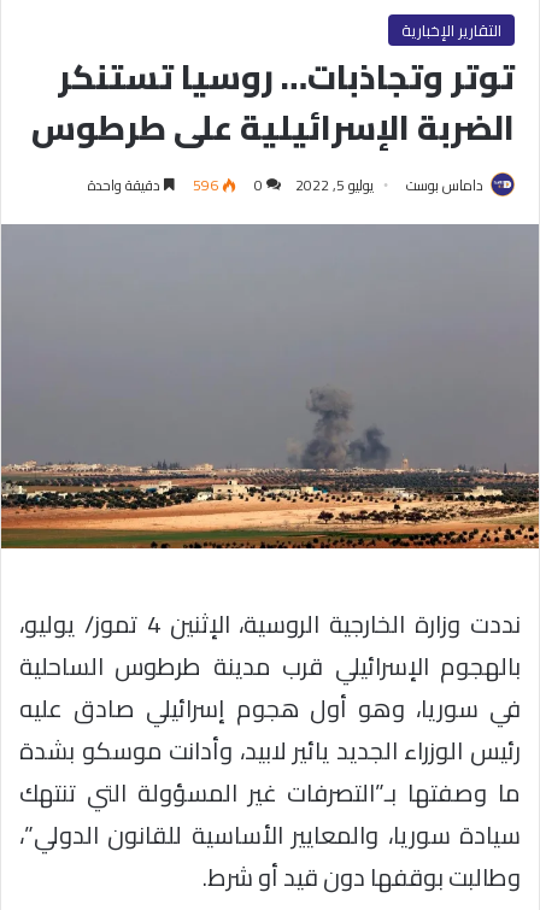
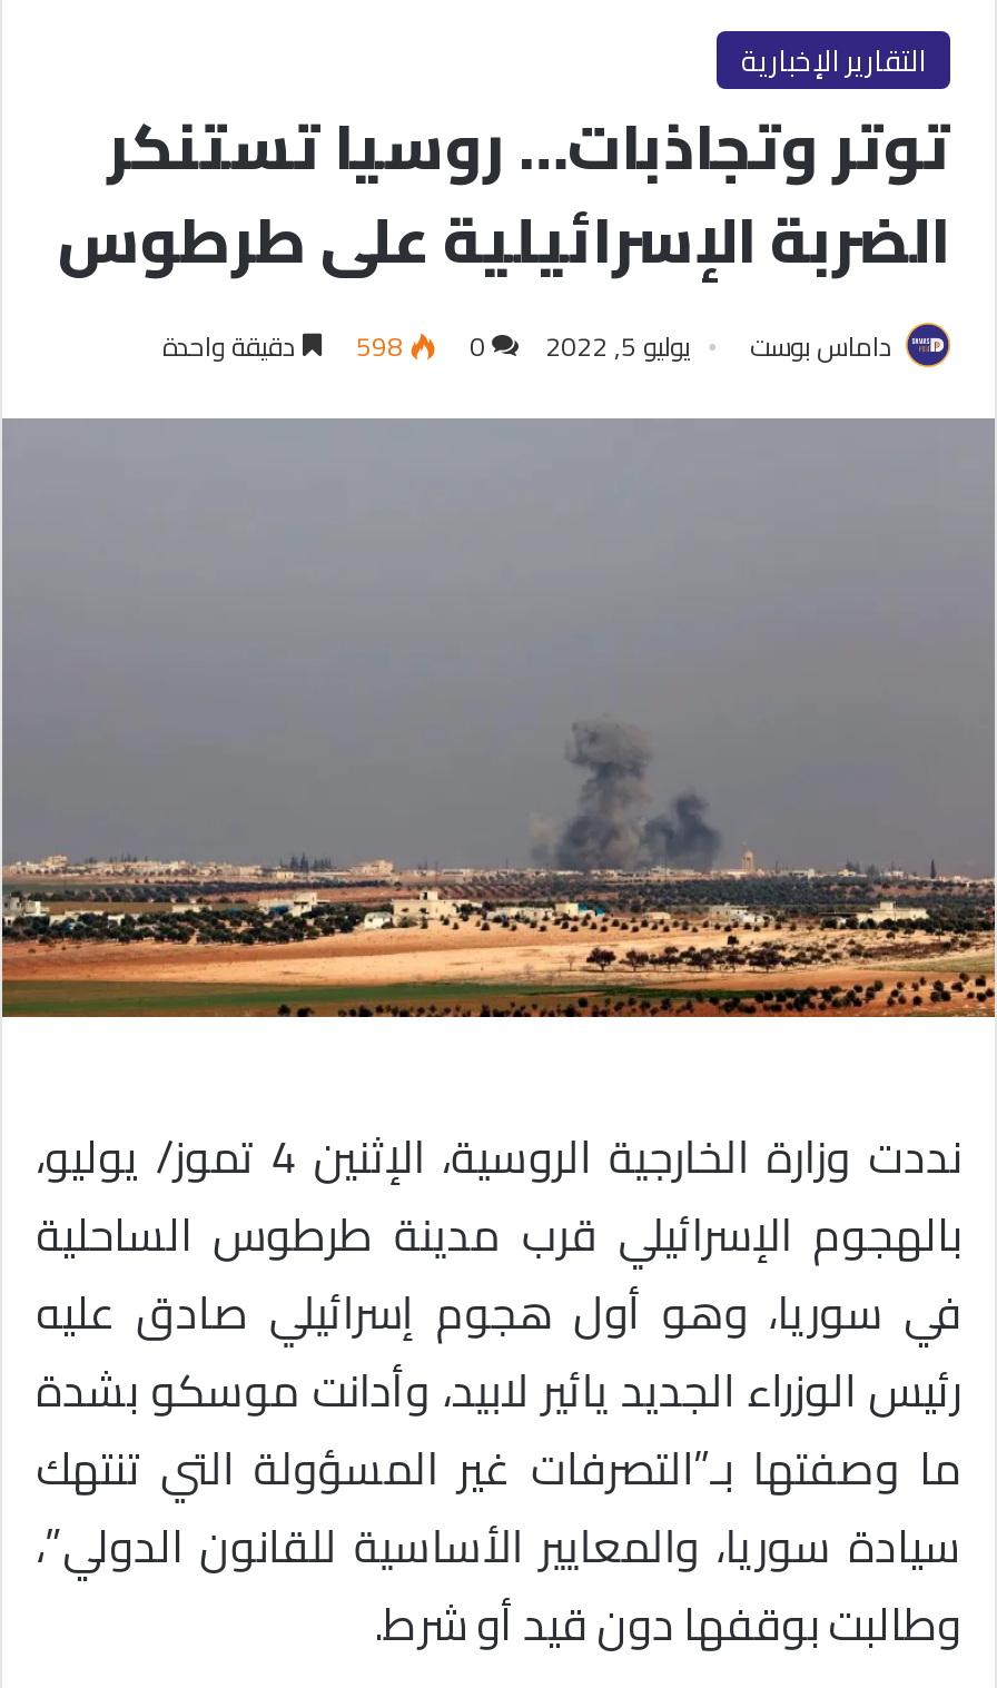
[88,171,263,199] 0 596 دقيقة واحدة -> [162,320,485,372] 0 598 دقيقة واحدة

